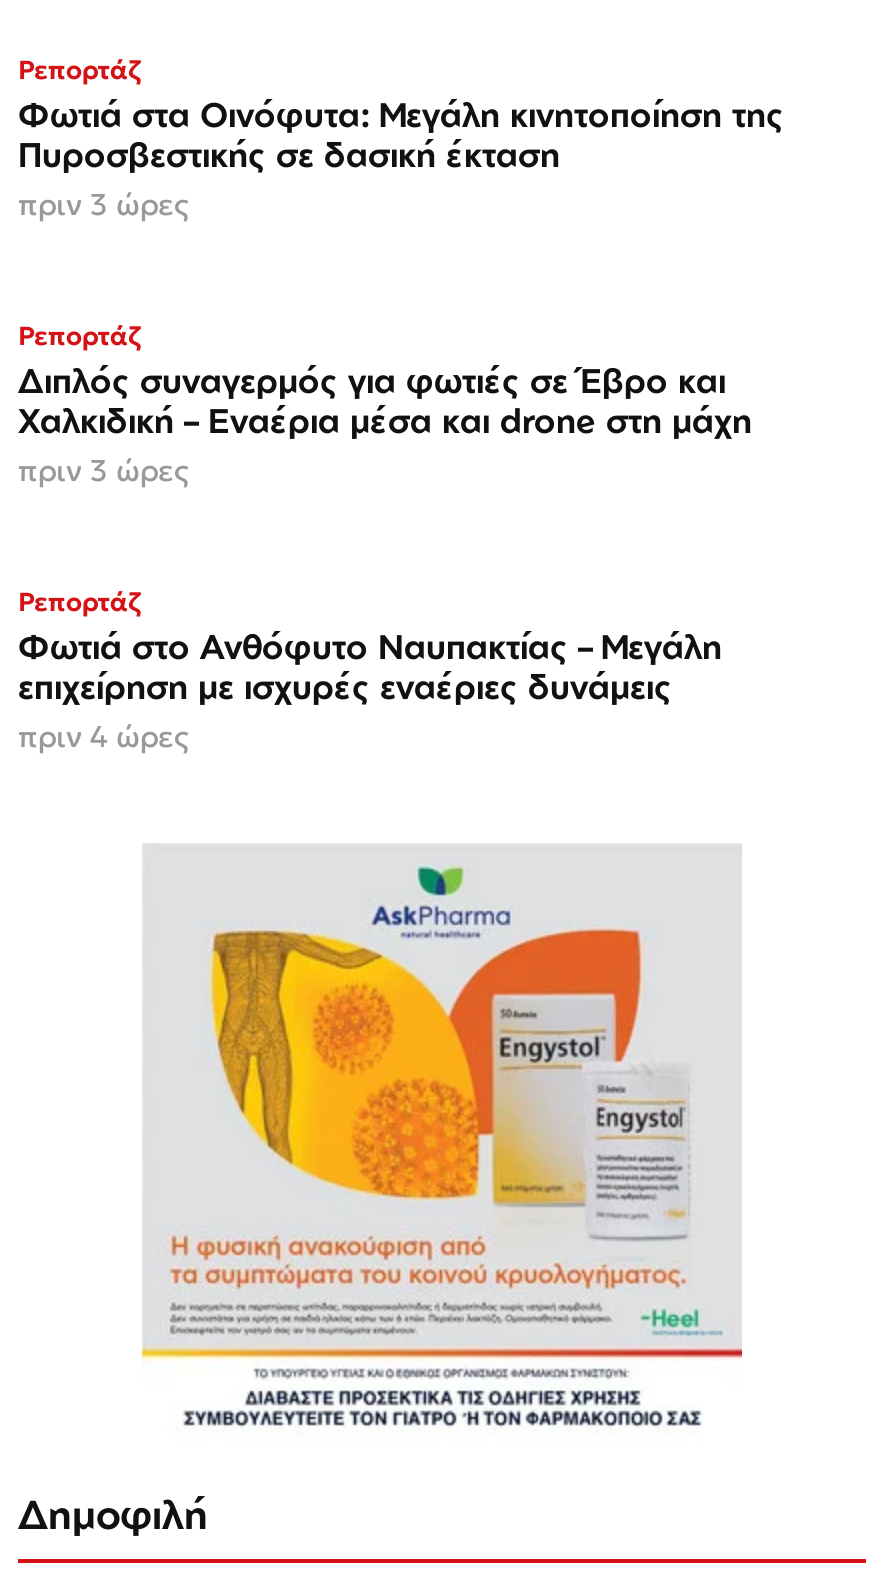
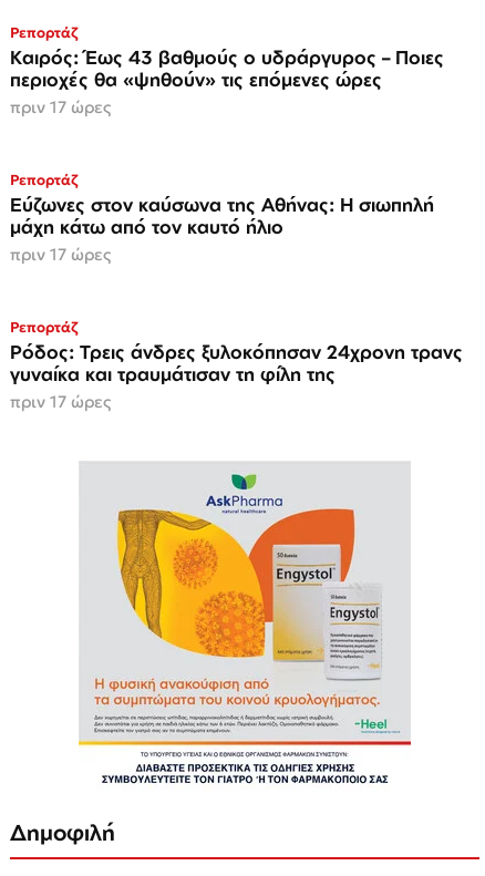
[18,94,784,224] Φωτιά στα Οινόφυτα: Μεγάλη κινητοποίηση της | Πυροσβεστικής σε δασική έκταση | πριν 3 ώρες -> [10,46,444,118] Καιρός: Έως 43 βαθμούς ο υδράργυρος – Ποιες | περιοχές θα «ψηθούν» τις επόμενες ώρες | πριν 17 ώρες
[18,360,752,490] Διπλός συναγερμός για φωτιές σε Έβρο και | Χαλκιδική – Εναέρια μέσα και drone στη μάχη | πριν 3 ώρες -> [10,193,434,265] Εύζωνες στον καύσωνα της Αθήνας: Η σιωπηλή | μάχη κάτω από τον καυτό ήλιο | πριν 17 ώρες
[18,626,722,756] Φωτιά στο Ανθόφυτο Ναυπακτίας – Μεγάλη | επιχείρηση με ισχυρές εναέριες δυνάμεις | πριν 4 ώρες -> [10,340,463,412] Ρόδος: Τρεις άνδρες ξυλοκόπησαν 24χρονη τρανς | γυναίκα και τραυμάτισαν τη φίλη της | πριν 17 ώρες

